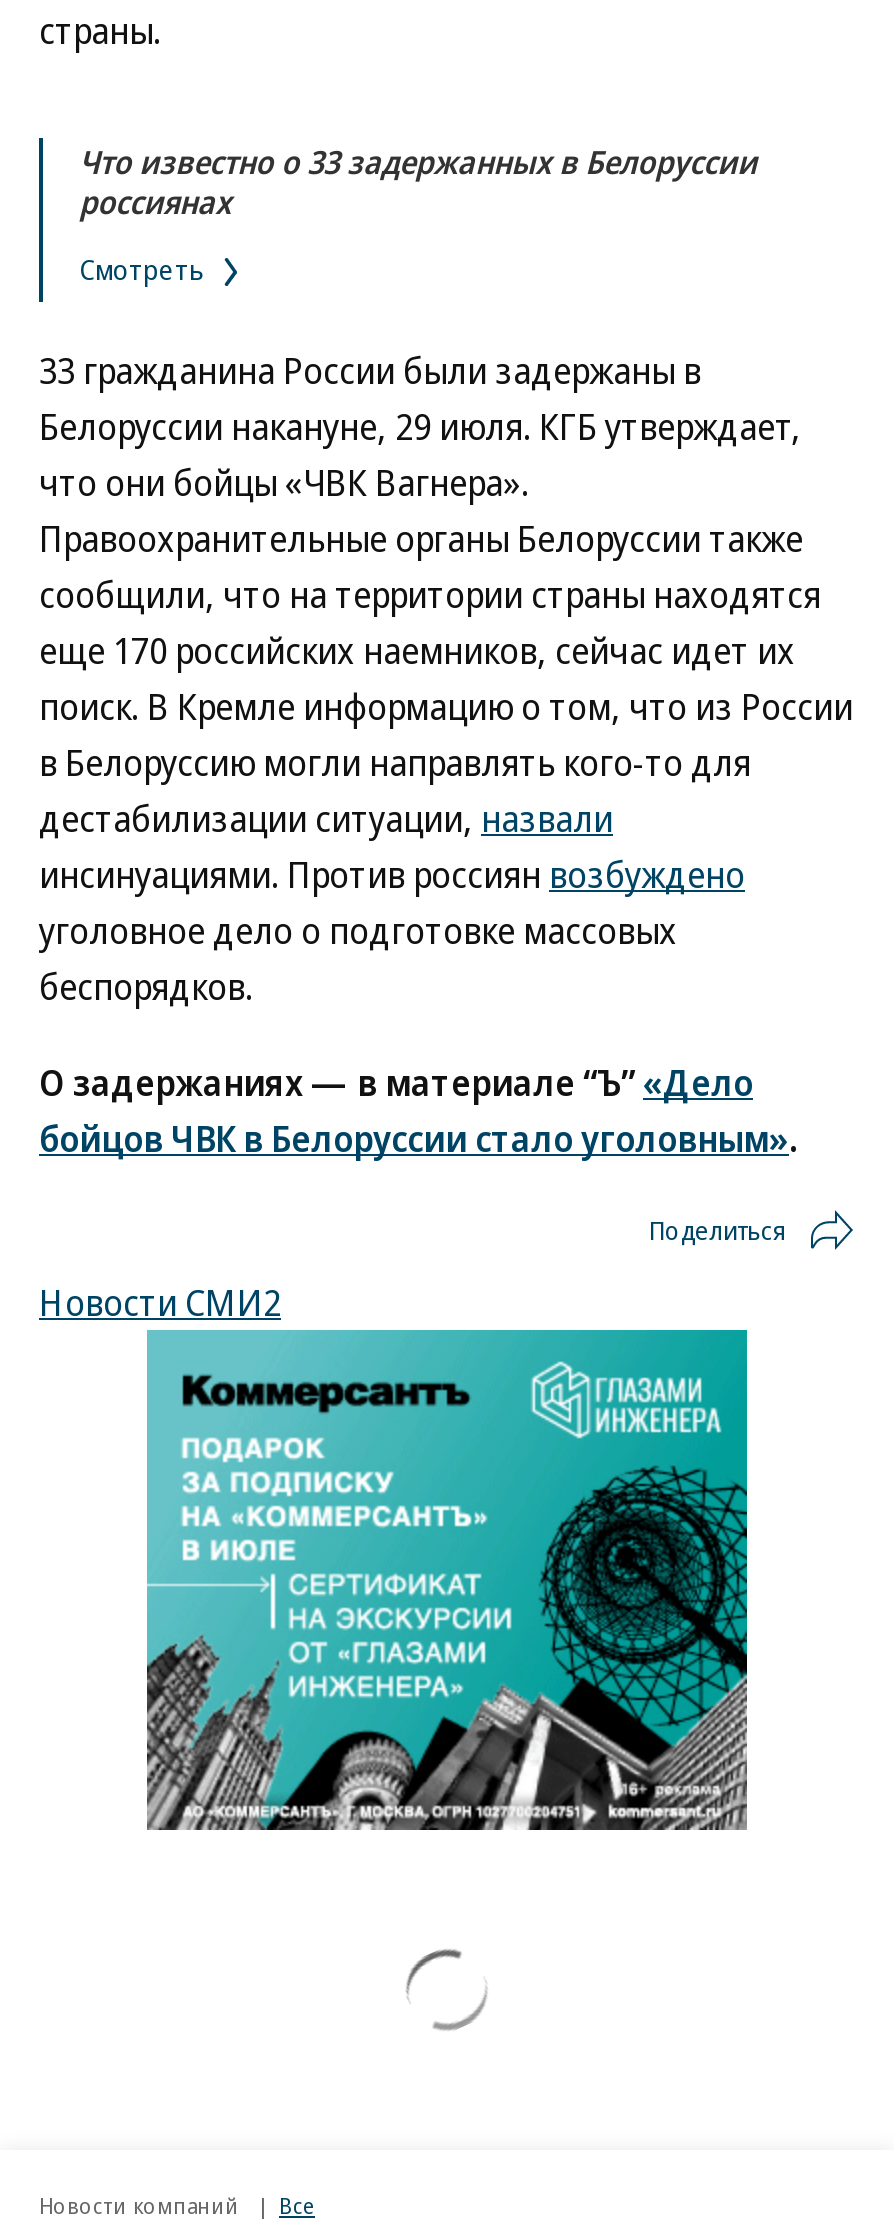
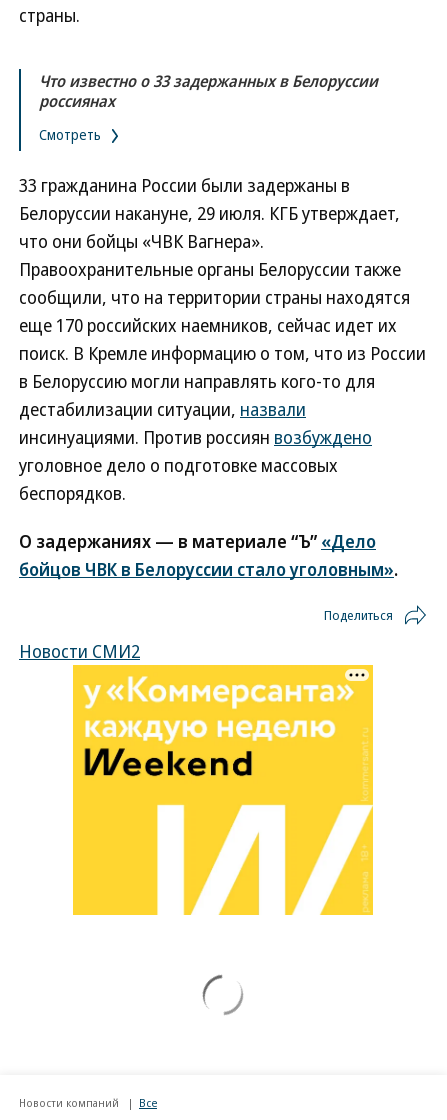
[145,1328,749,1832] [image] -> [72,664,374,916] [image]

